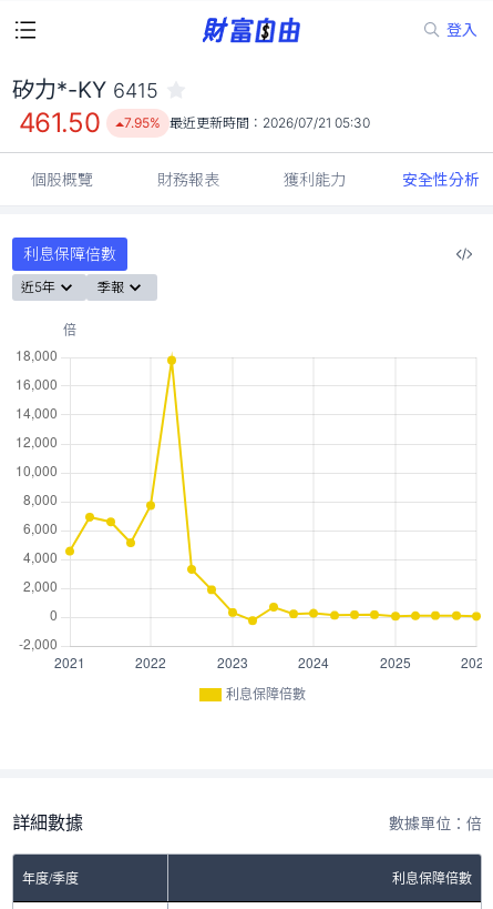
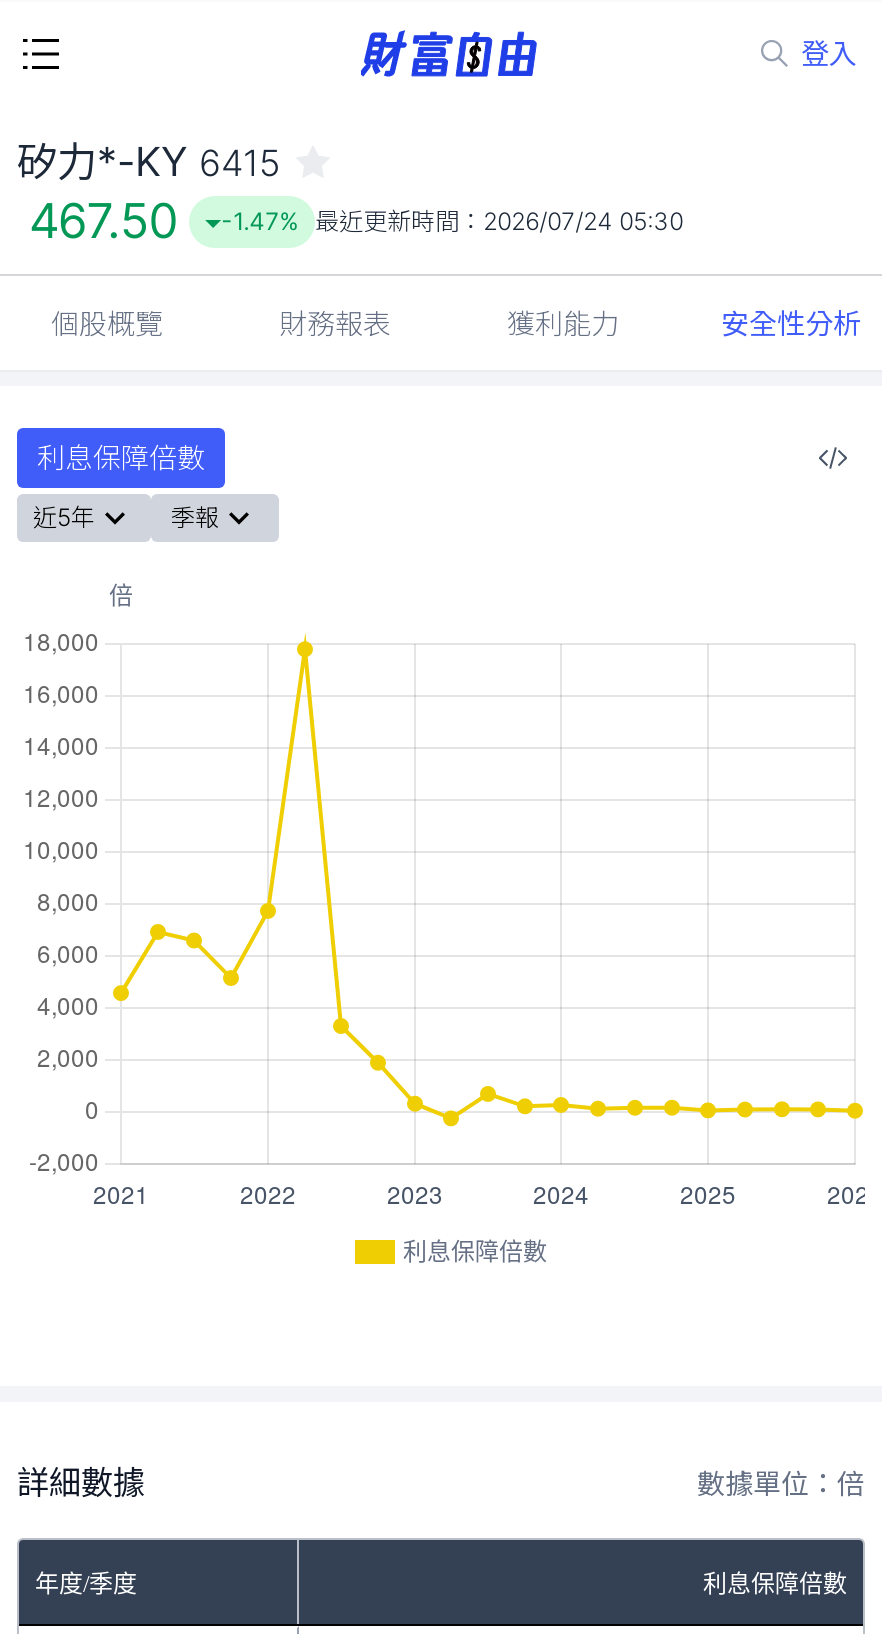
[19,107,100,139] 461.50 -> [29,192,177,250] 467.50
[124,114,370,131] 7.95% 最近更新時間：2026/07/21 05:30 -> [221,206,683,236] -1.47% 最近更新時間：2026/07/24 05:30

